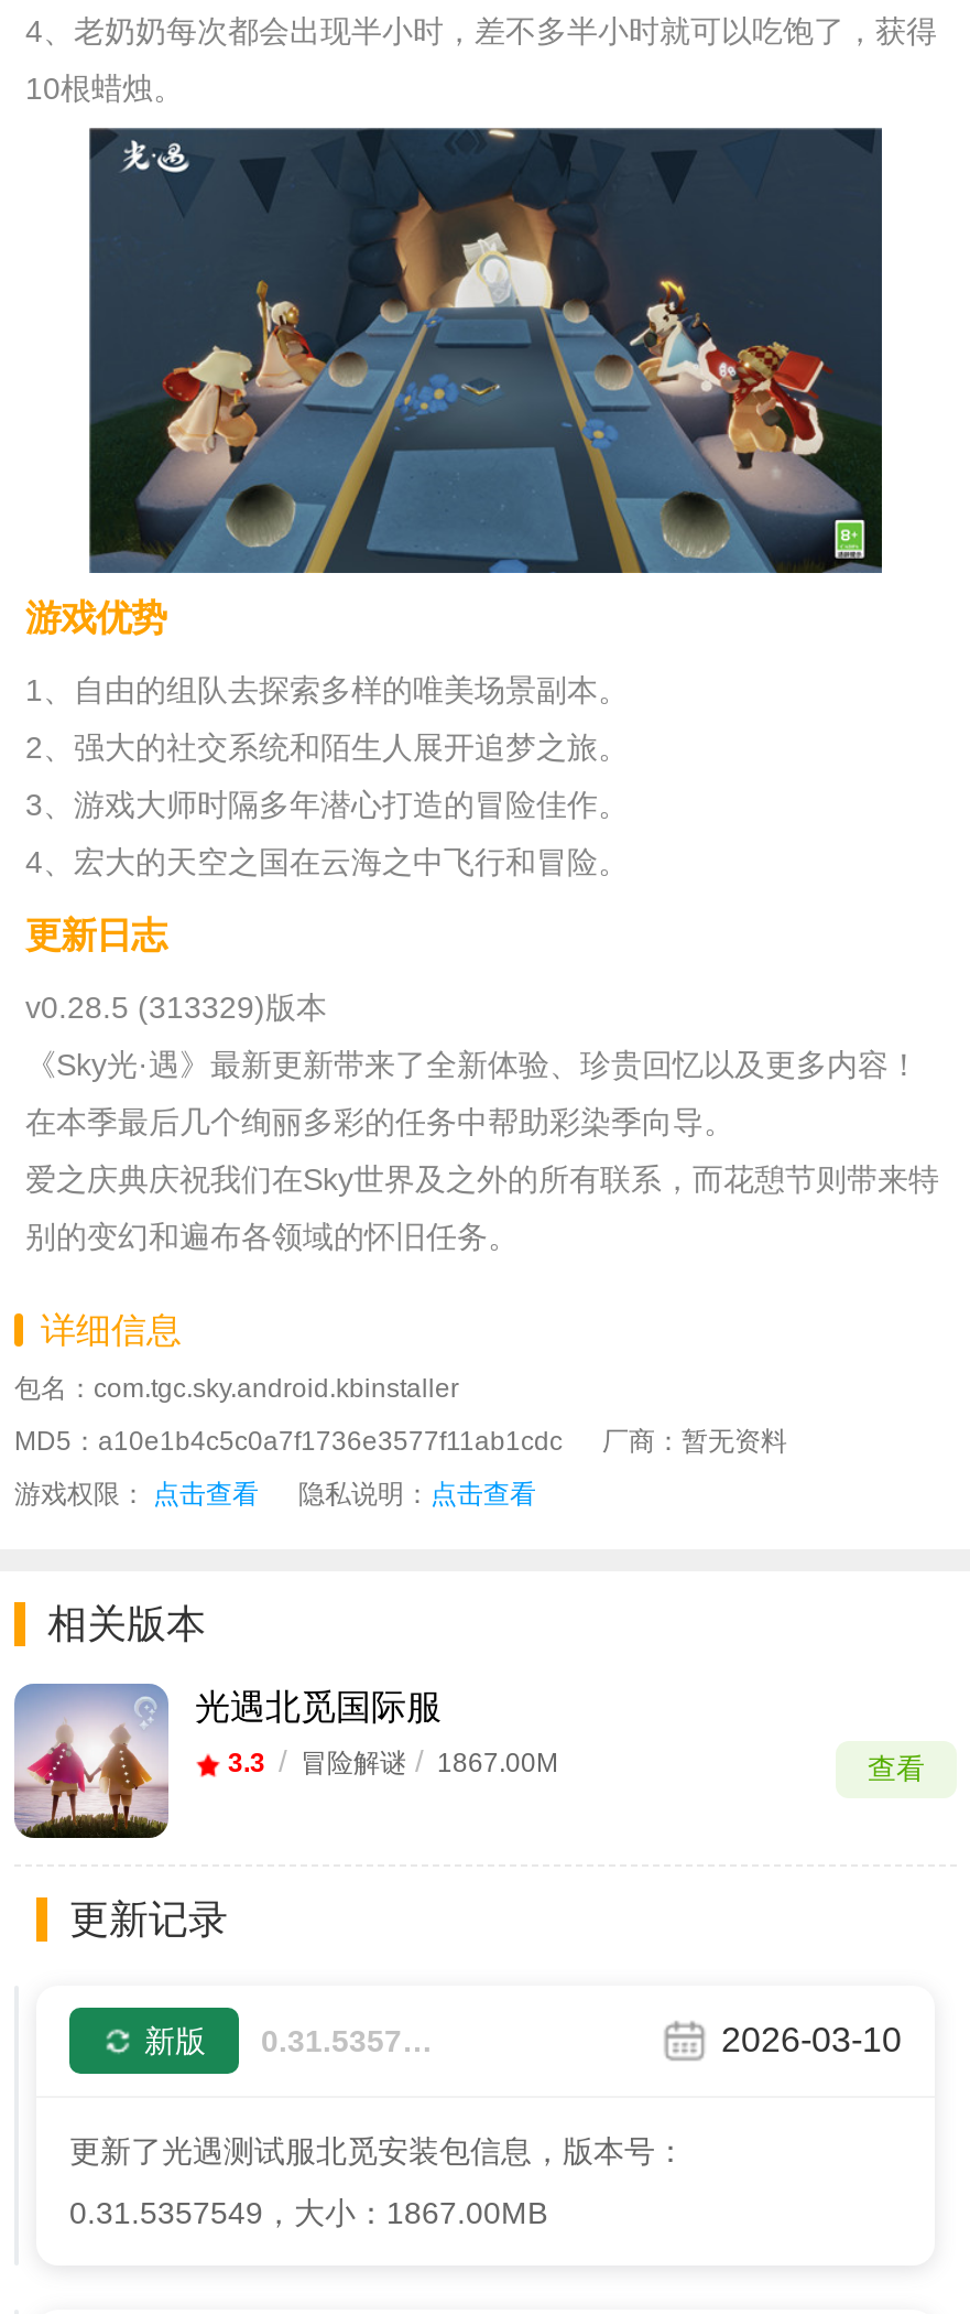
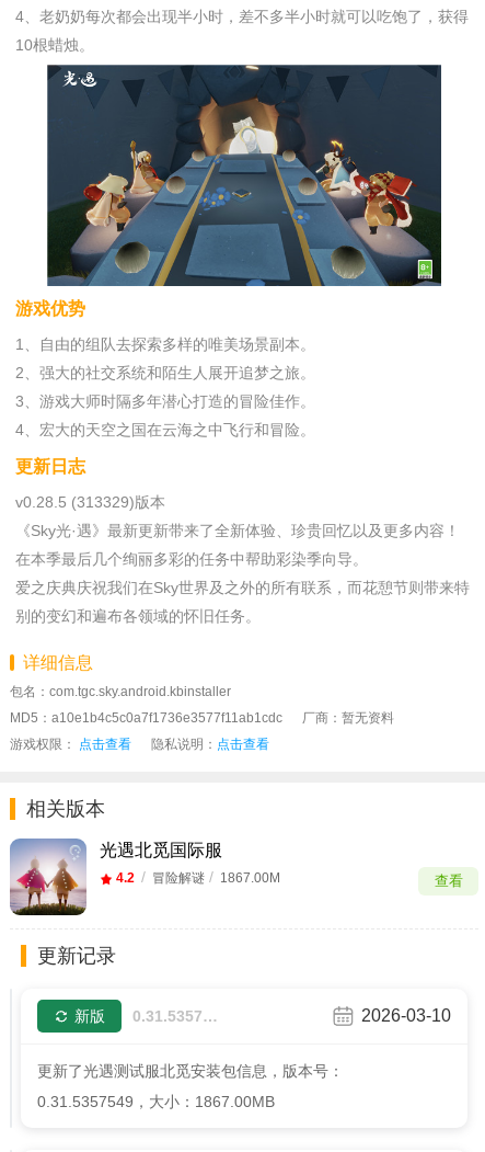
[228,1747,265,1778] 3.3 -> [116,870,135,886] 4.2

